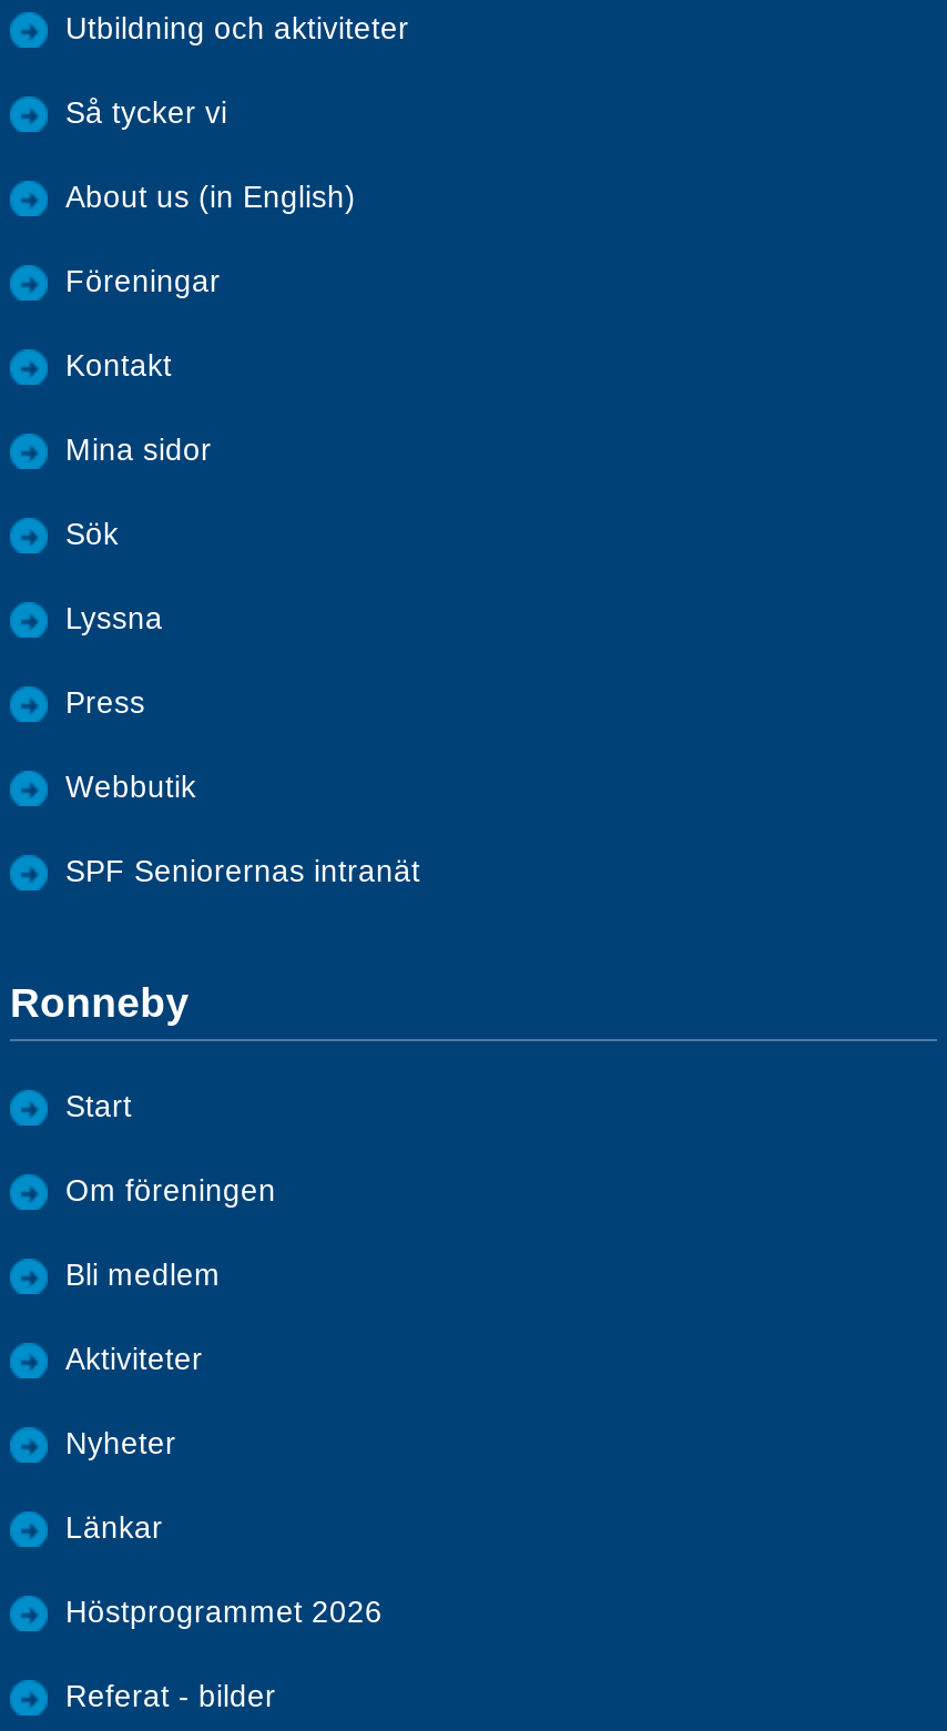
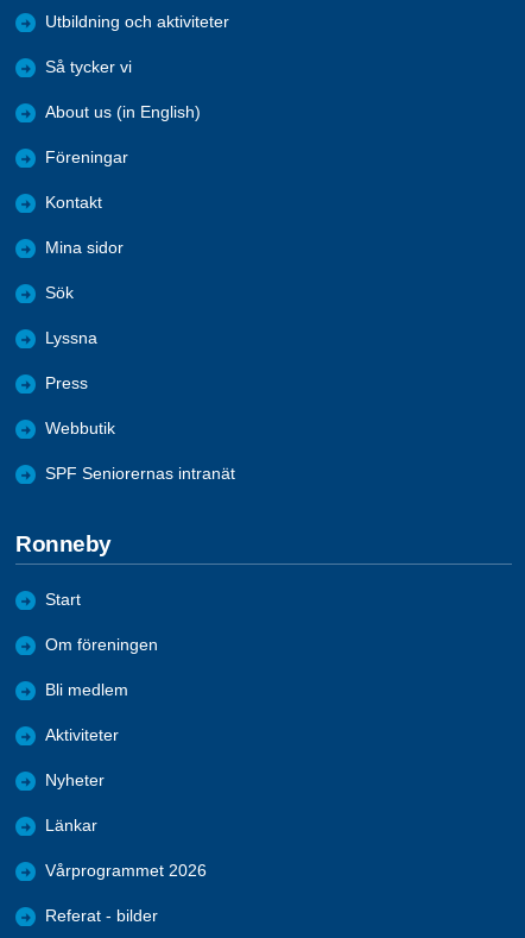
[65,1596,383,1630] Höstprogrammet 2026 -> [45,862,207,880] Vårprogrammet 2026

